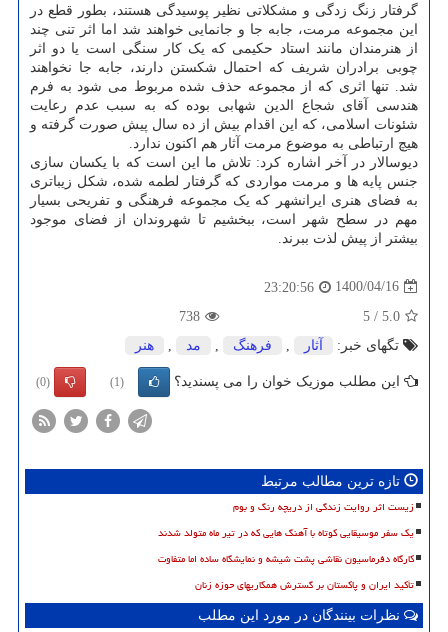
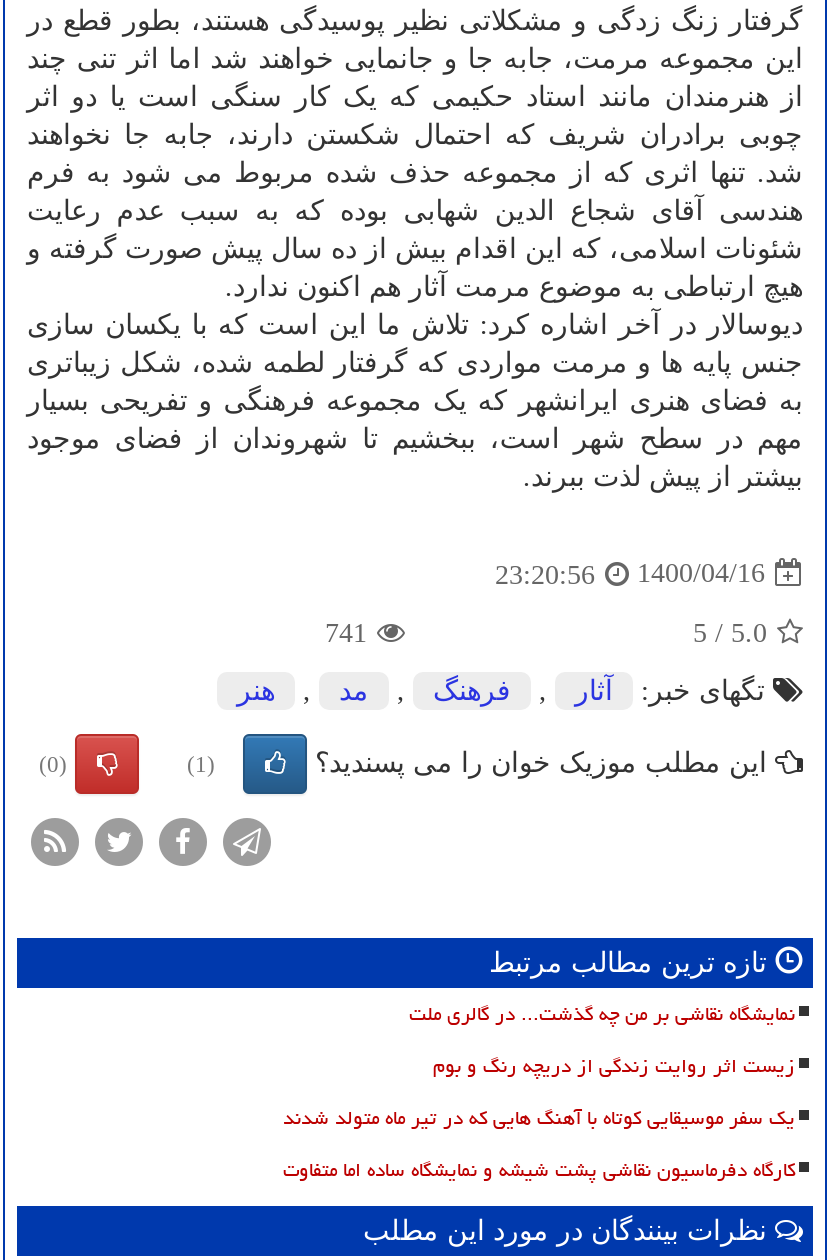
[179,309,200,324] 738 -> [325,618,367,648] 741
none -> [409,994,795,1034] نمایشگاه نقاشی بر من چه گذشت... در گالری ملت
moved [158,497,414,569] -> [283,1046,795,1190]: زیست اثر روایت زندگی از دریچه رنگ و بوم | یک سفر موسیقایی کوتاه با آهنگ هایی که در تیر ماه متولد شدند | کارگاه دفرماسیون نقاشی پشت شیشه و نمایشگاه ساده اما متفاوت
[195,575,414,595] تأکید ایران و پاکستان بر گسترش همکاریهای حوزه زنان -> none

